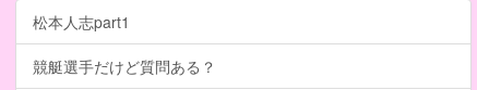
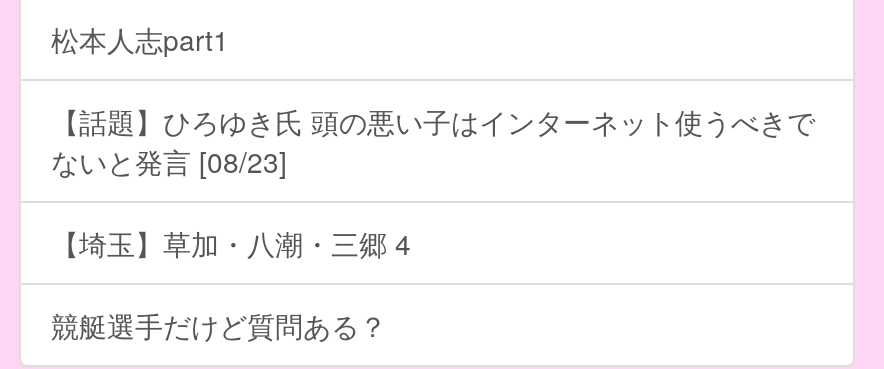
none -> [51,101,815,263] 【話題】ひろゆき氏 頭の悪い子はインターネット使うべきで | ないと発言 [08/23] | 【埼玉】草加・八潮・三郷 4

